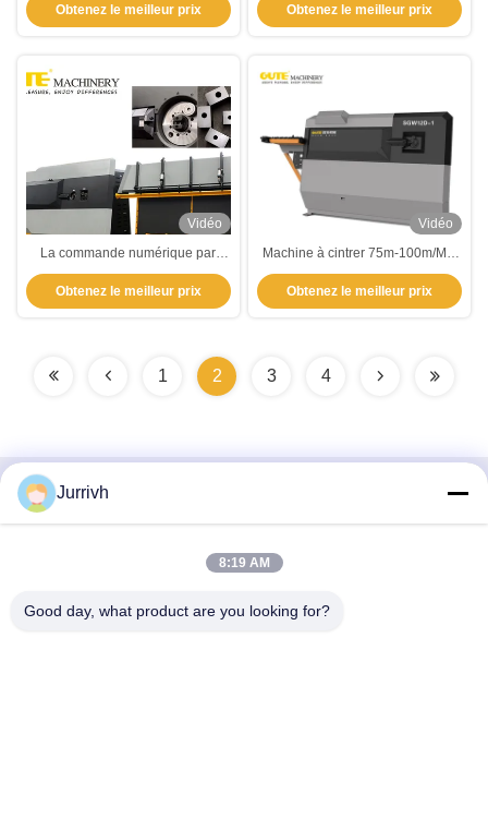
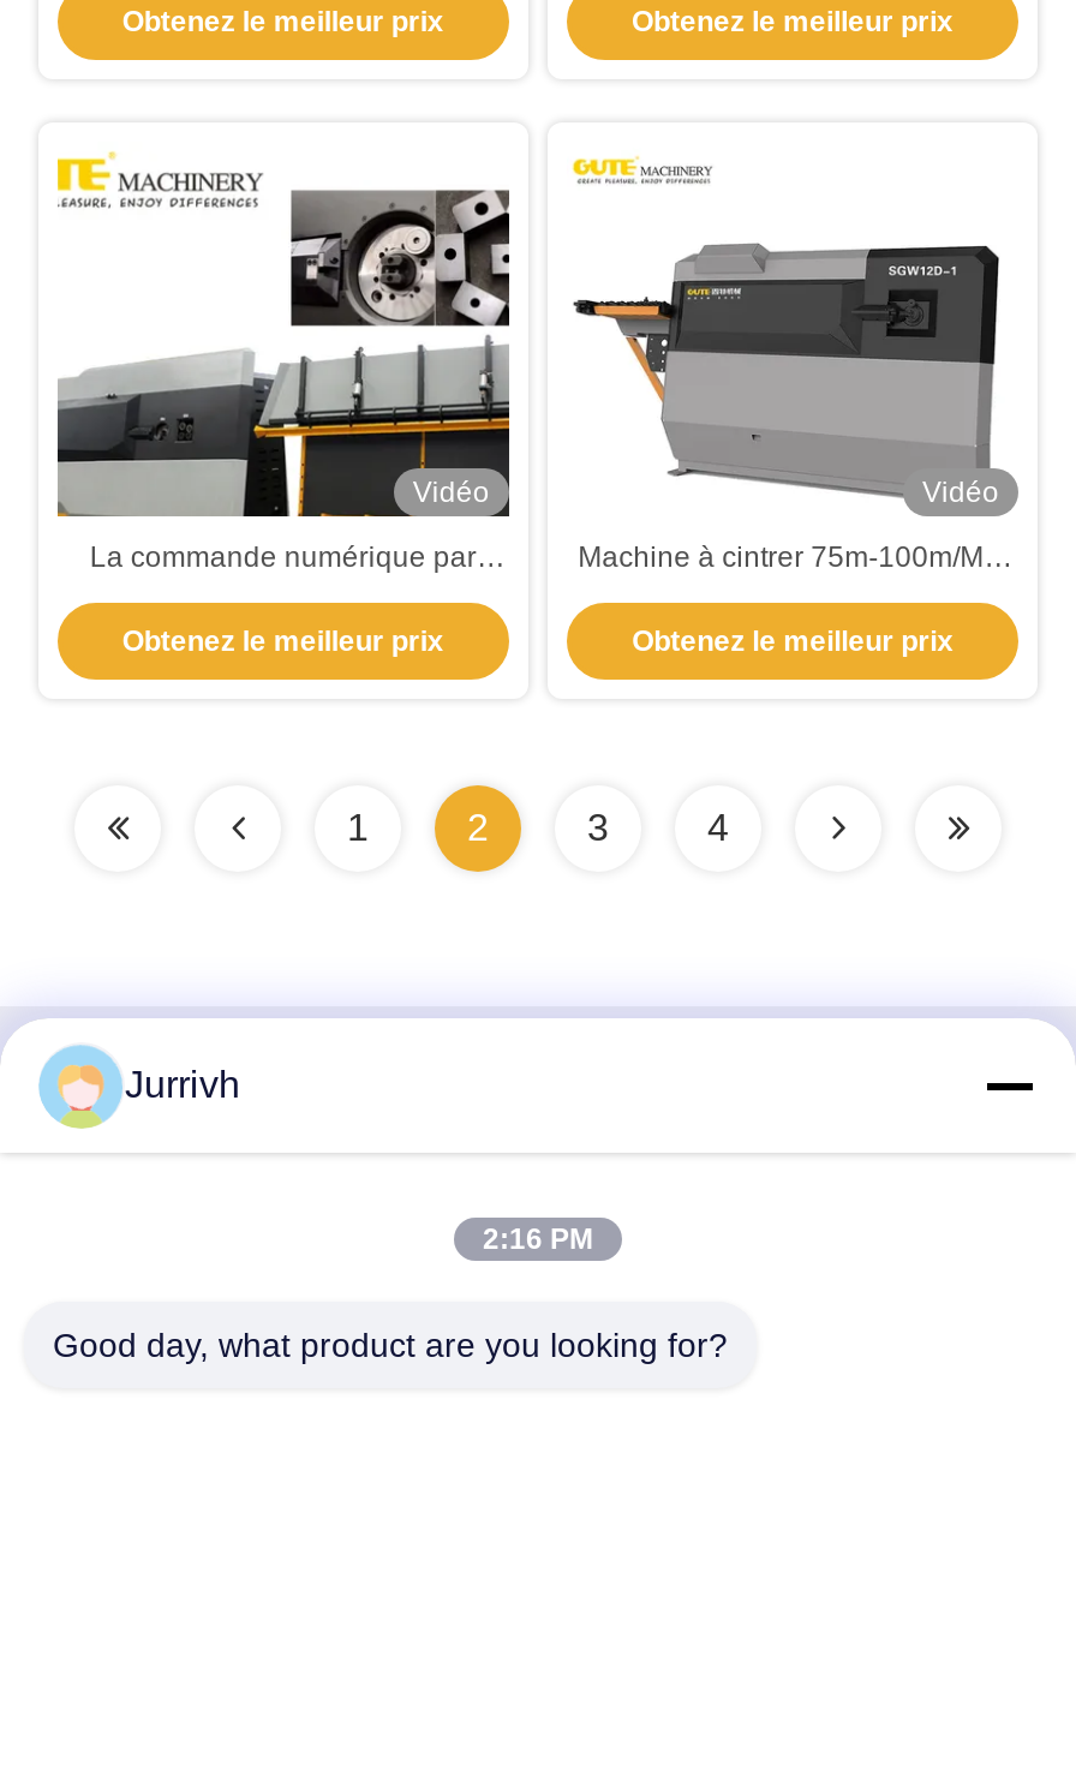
[218,555,270,570] 8:19 AM -> [483,1222,593,1256] 2:16 PM

